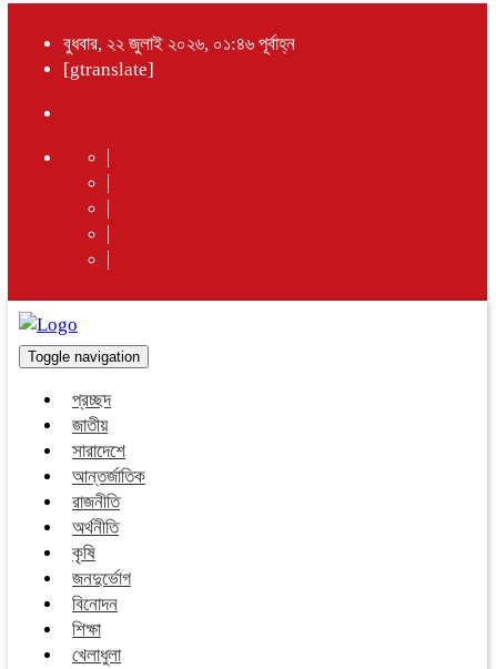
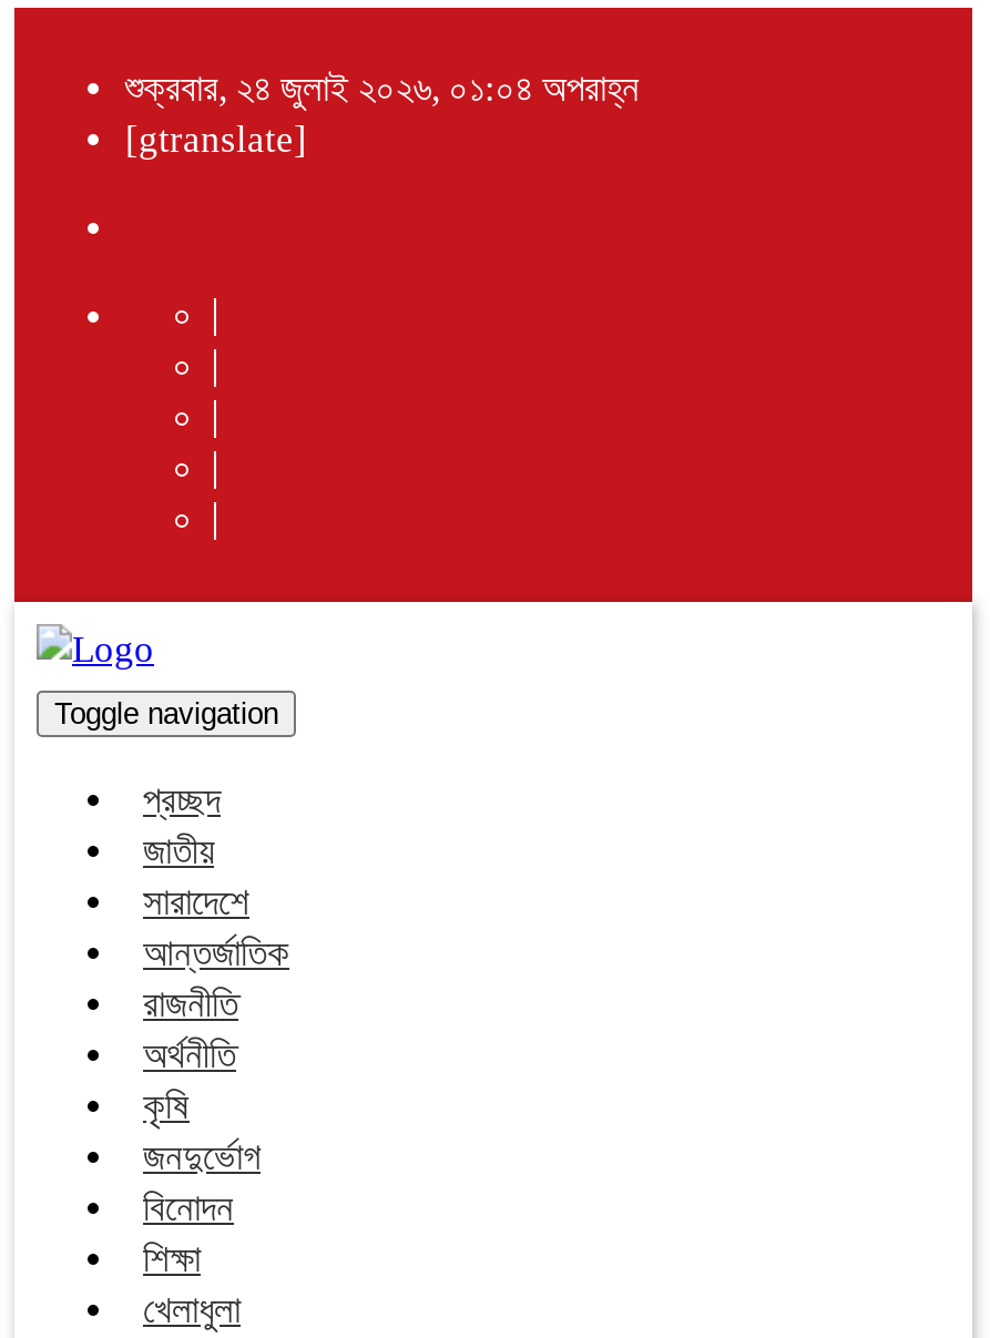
[63,33,295,54] বুধবার, ২২ জুলাই ২০২৬, ০১:৪৬ পূর্বাহ্ন -> [125,68,640,110] শুক্রবার, ২৪ জুলাই ২০২৬, ০১:০৪ অপরাহ্ন

